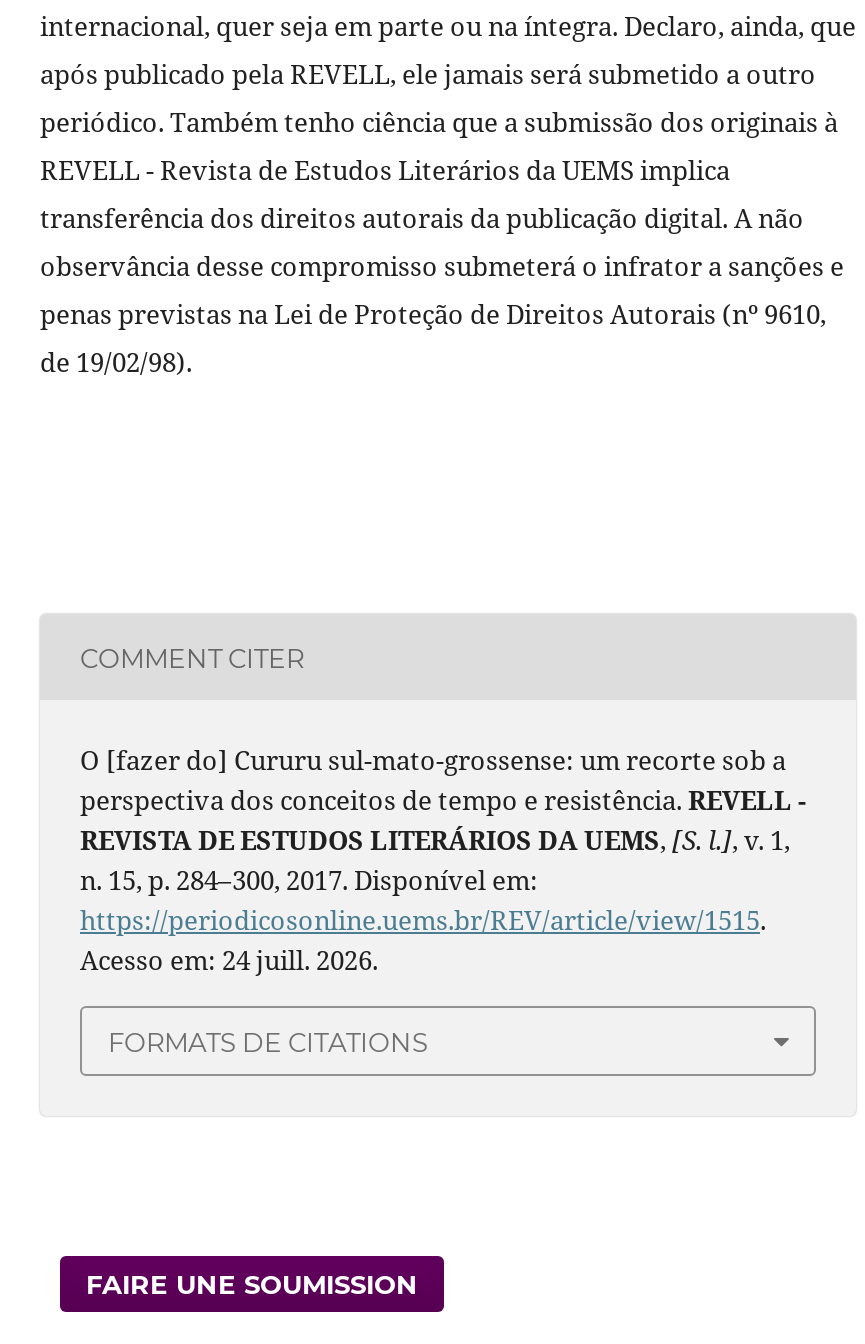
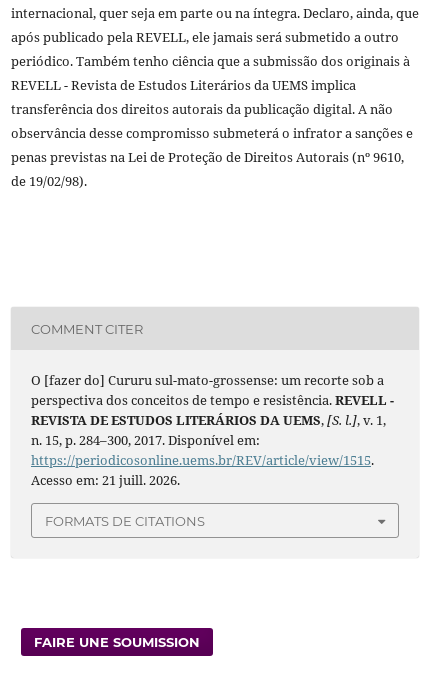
[80,943,378,979] Acesso em: 24 juill. 2026. -> [31,471,180,489] Acesso em: 21 juill. 2026.

